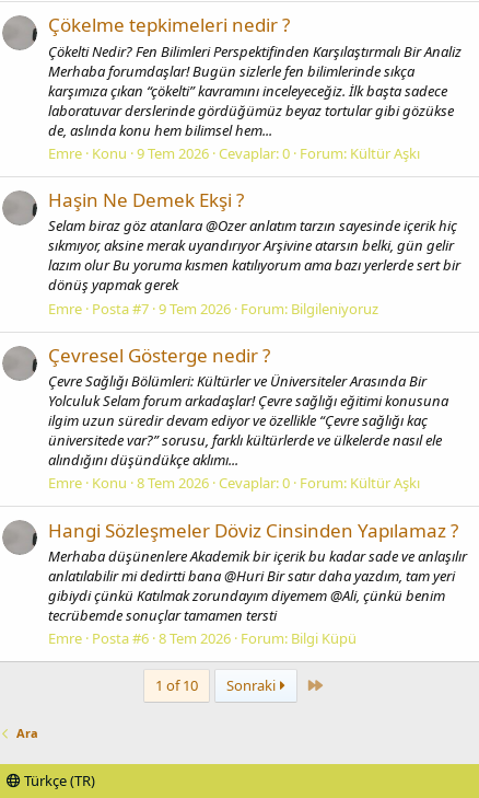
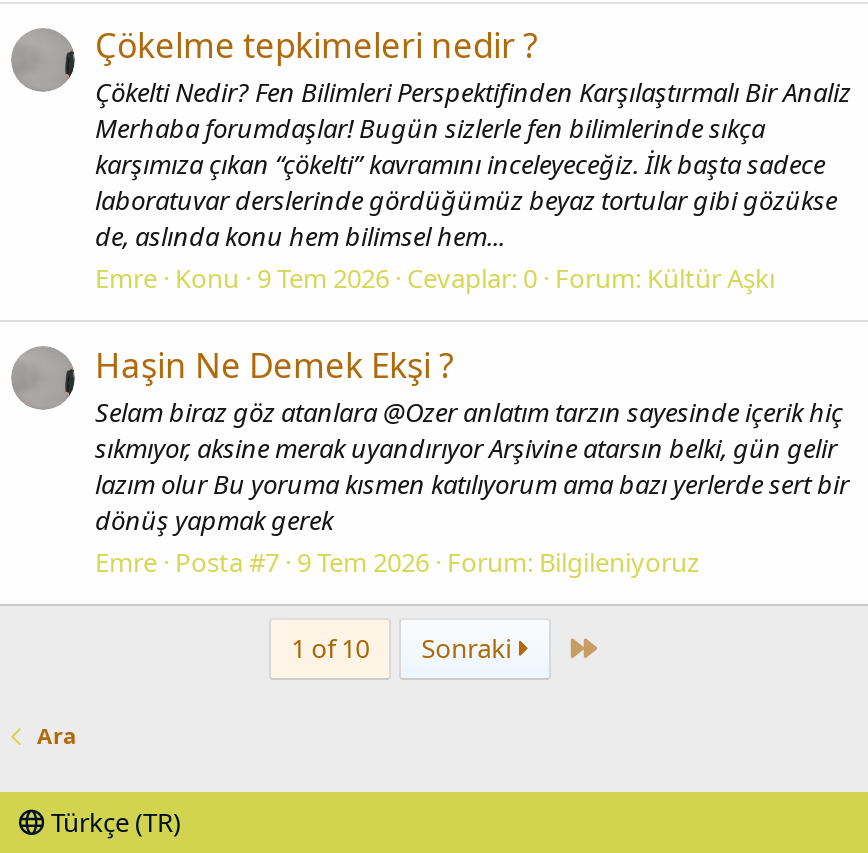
[48,343,467,648] Çevresel Gösterge nedir ? | Çevre Sağlığı Bölümleri: Kültürler ve Üniversiteler Arasında Bir | Yolculuk Selam forum arkadaşlar! Çevre sağlığı eğitimi konusuna | ilgim uzun süredir devam ediyor ve özellikle “Çevre sağlığı kaç | üniversitede var?” sorusu, farklı kültürlerde ve ülkelerde nasıl ele | alındığını düşündükçe aklımı... | Emre Konu 8 Tem 2026 Cevaplar: 0 Forum: Kültür Aşkı | Hangi Sözleşmeler Döviz Cinsinden Yapılamaz ? | Merhaba düşünenlere Akademik bir içerik bu kadar sade ve anlaşılır | anlatılabilir mi dedirtti bana @Huri Bir satır daha yazdım, tam yeri | gibiydi çünkü Katılmak zorundayım diyemem @Ali, çünkü benim | tecrübemde sonuçlar tamamen tersti | Emre Posta #6 8 Tem 2026 Forum: Bilgi Küpü -> none

